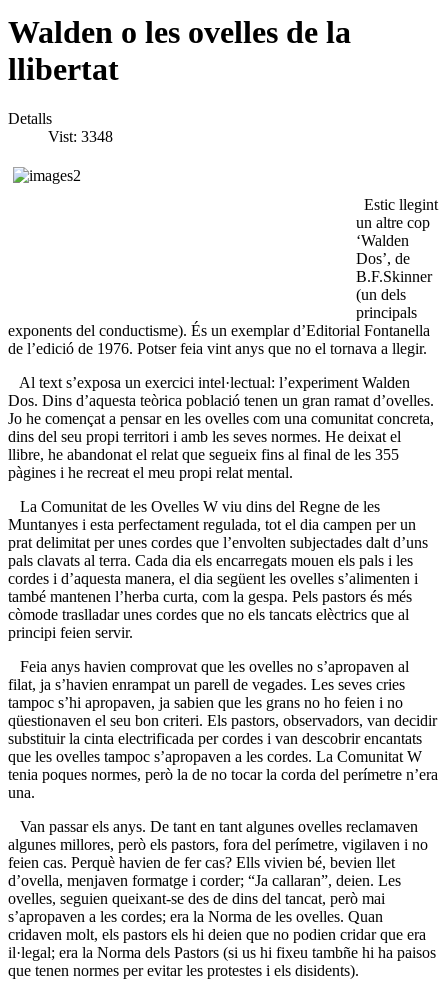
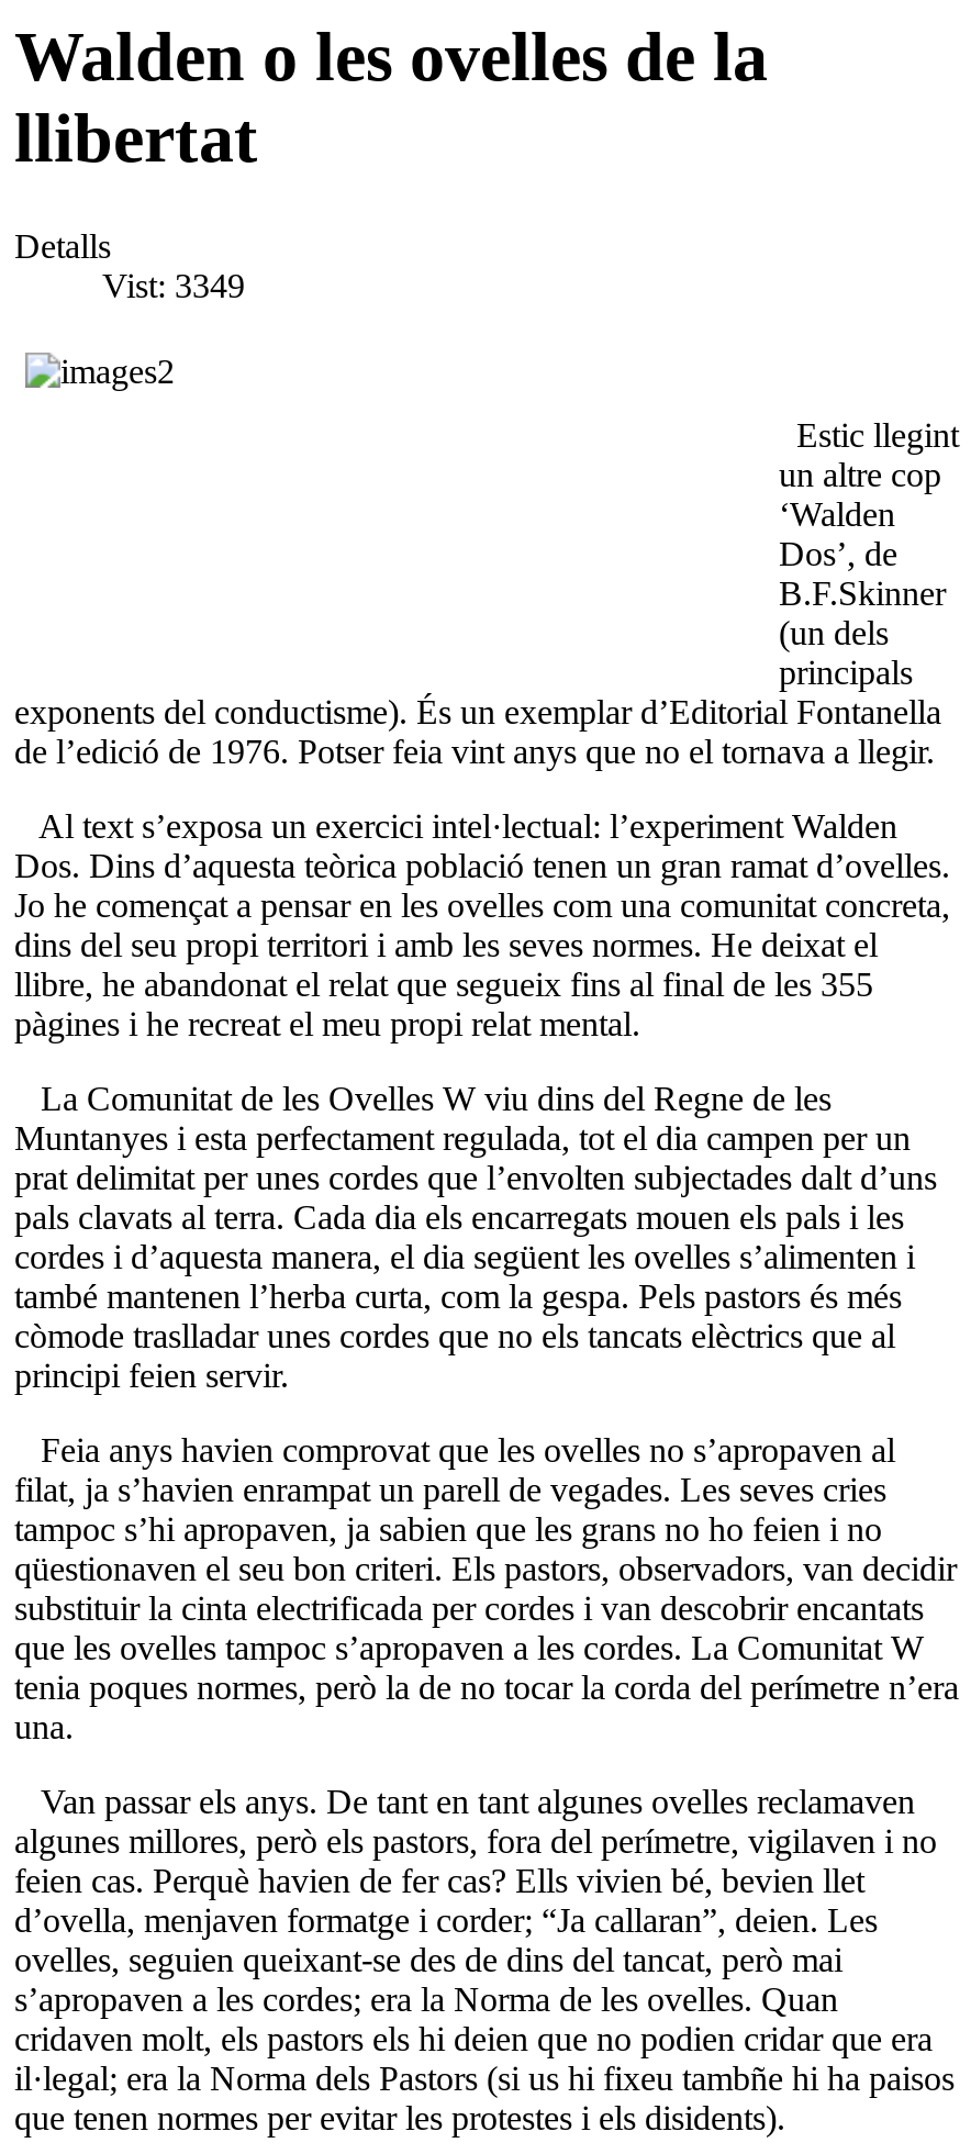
[48,128,113,145] Vist: 3348 -> [102,267,245,304] Vist: 3349

